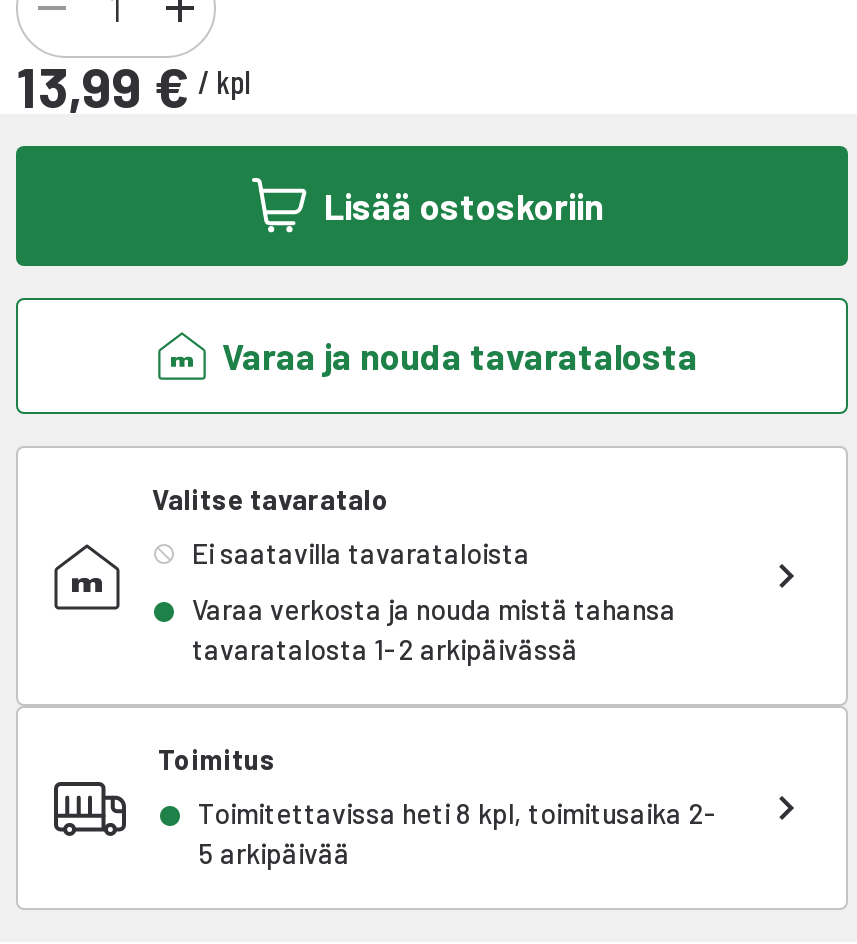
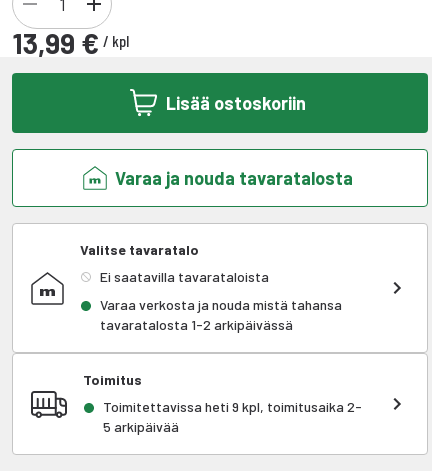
[198,796,718,830] Toimitettavissa heti 8 kpl, toimitusaika 2- -> [103,398,362,415] Toimitettavissa heti 9 kpl, toimitusaika 2-

